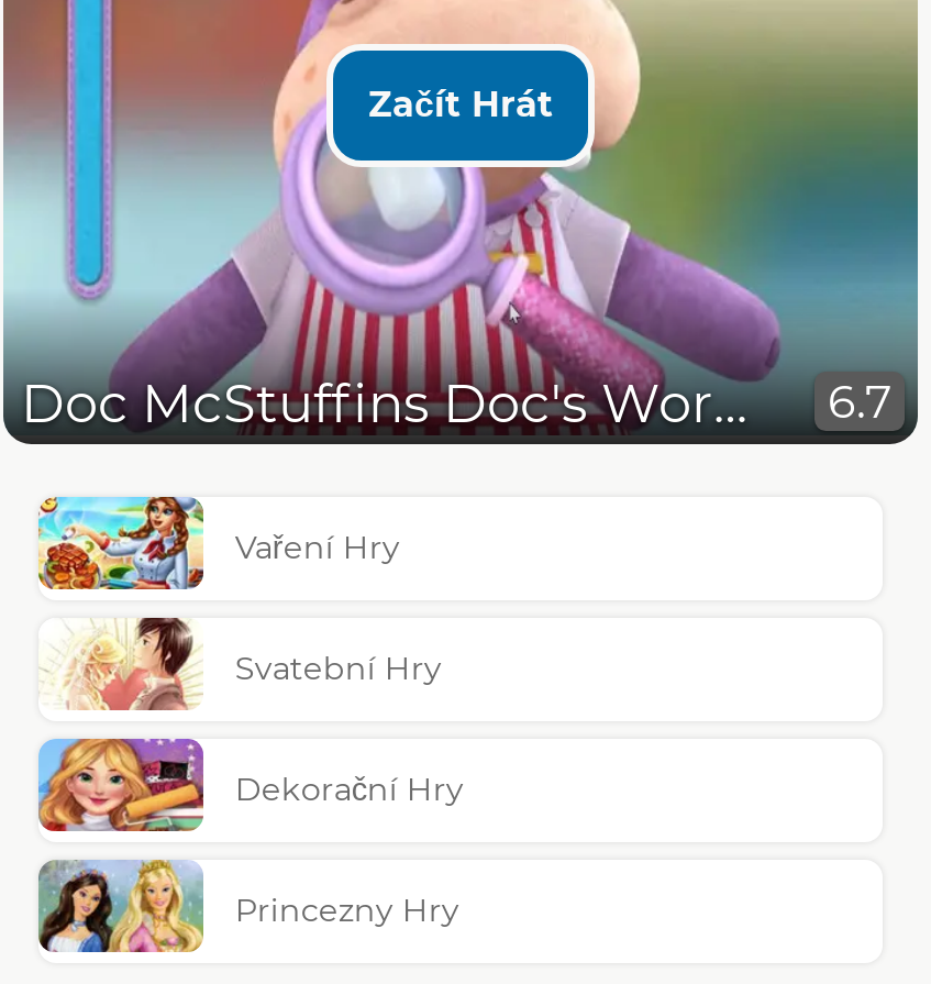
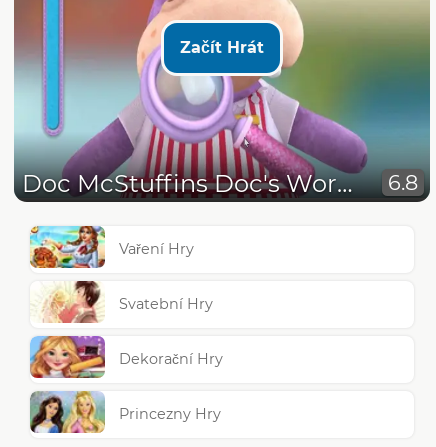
[828,374,891,429] 6.7 -> [388,170,418,195] 6.8

